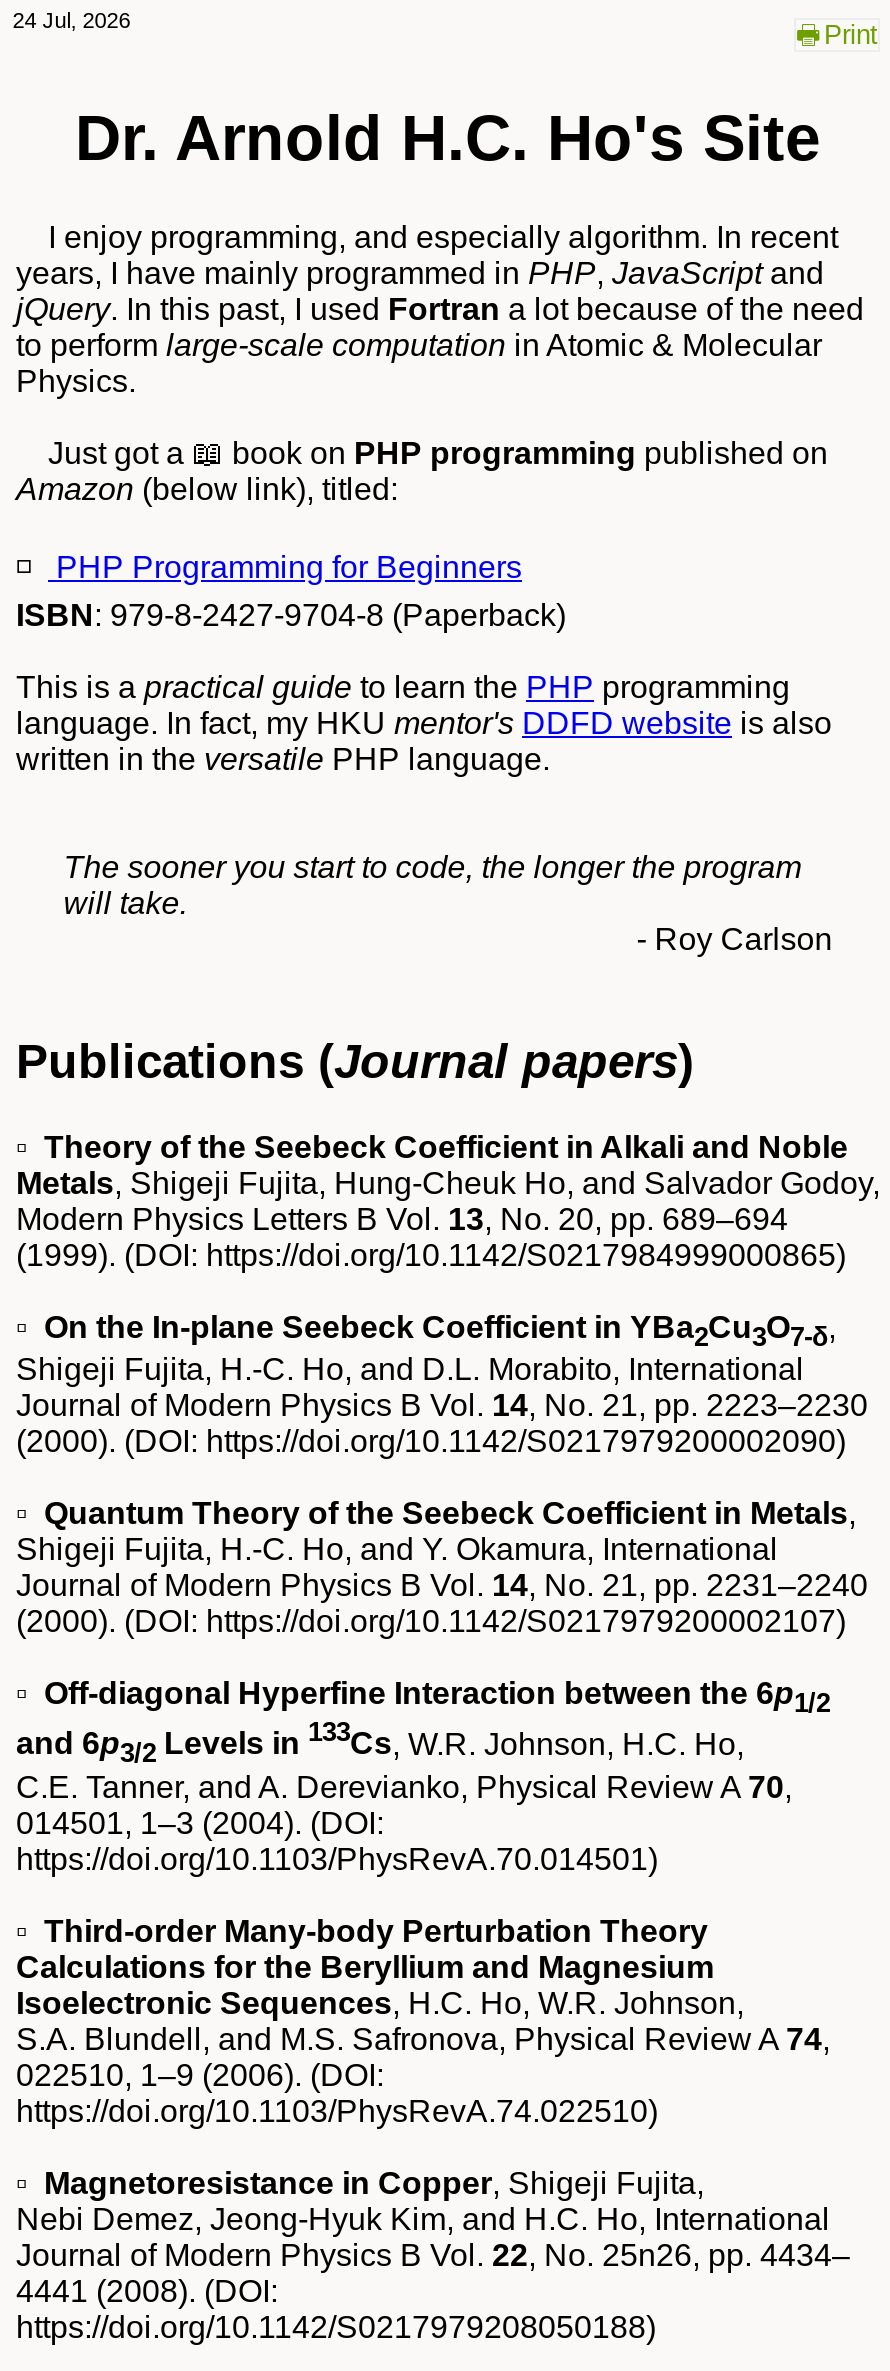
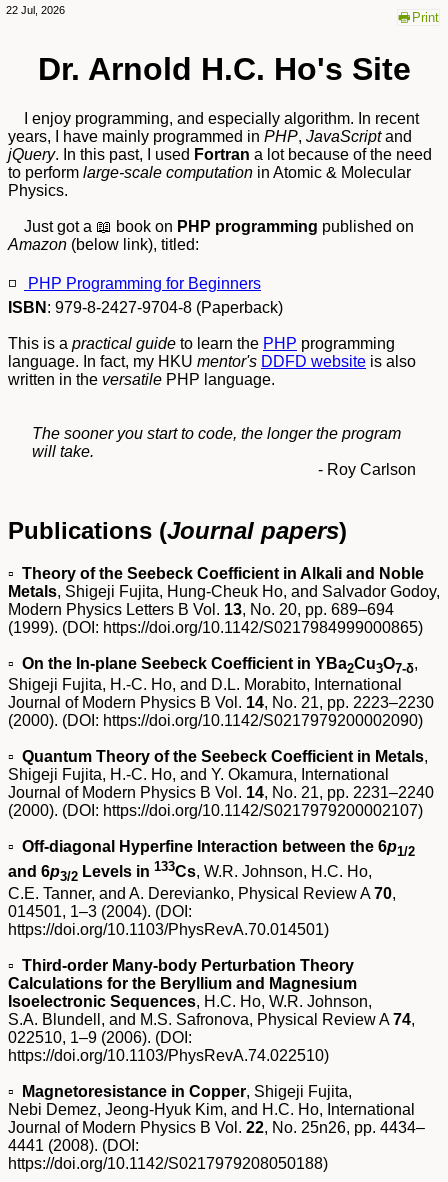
[7,8,131,32] 24 Jul, 2026 -> [3,4,65,16] 22 Jul, 2026

